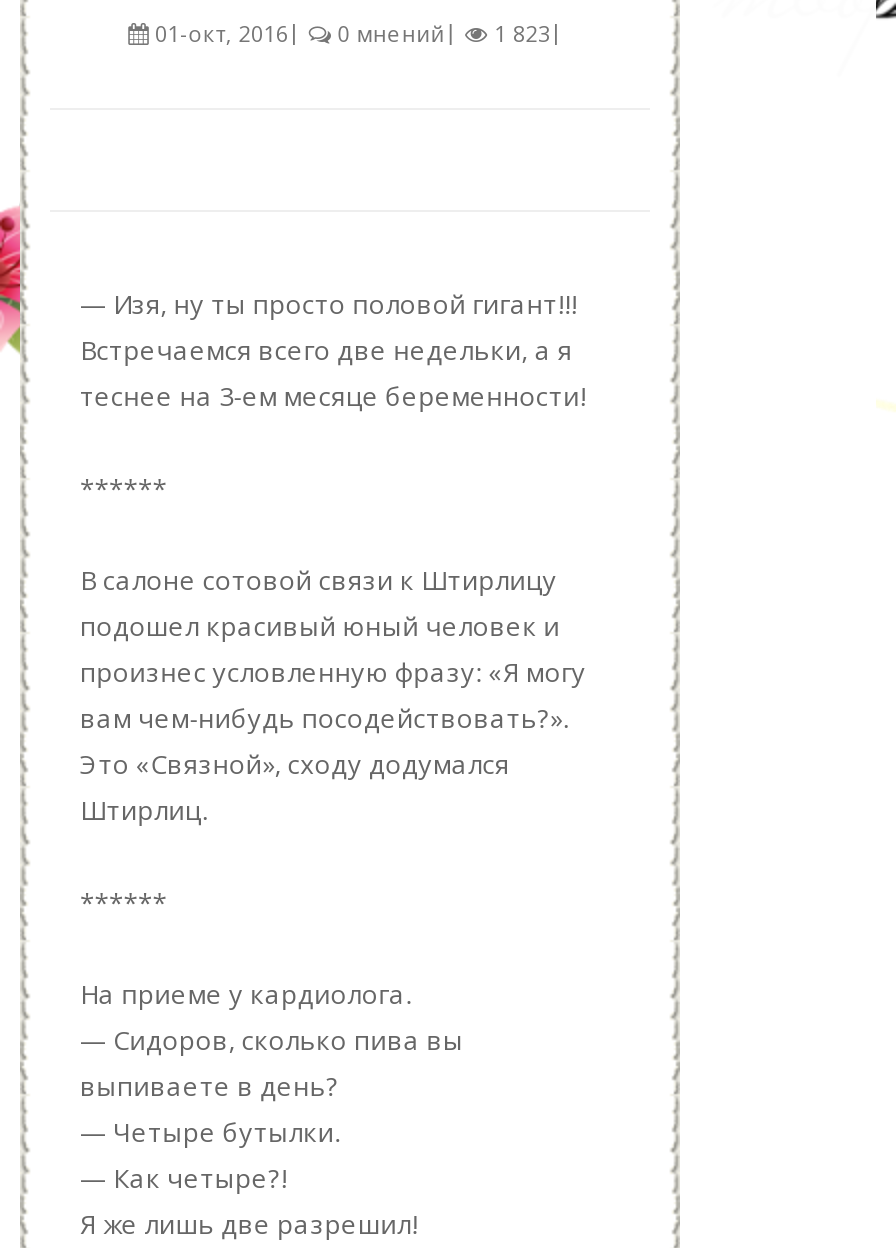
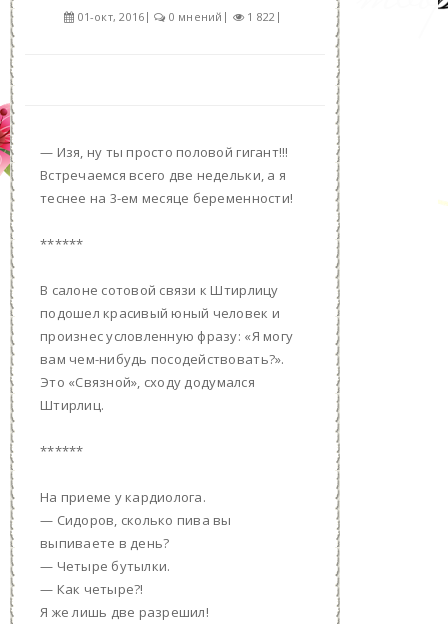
[155,18,550,48] 01-окт, 2016 0 мнений 1 823 -> [77,9,275,24] 01-окт, 2016 0 мнений 1 822

